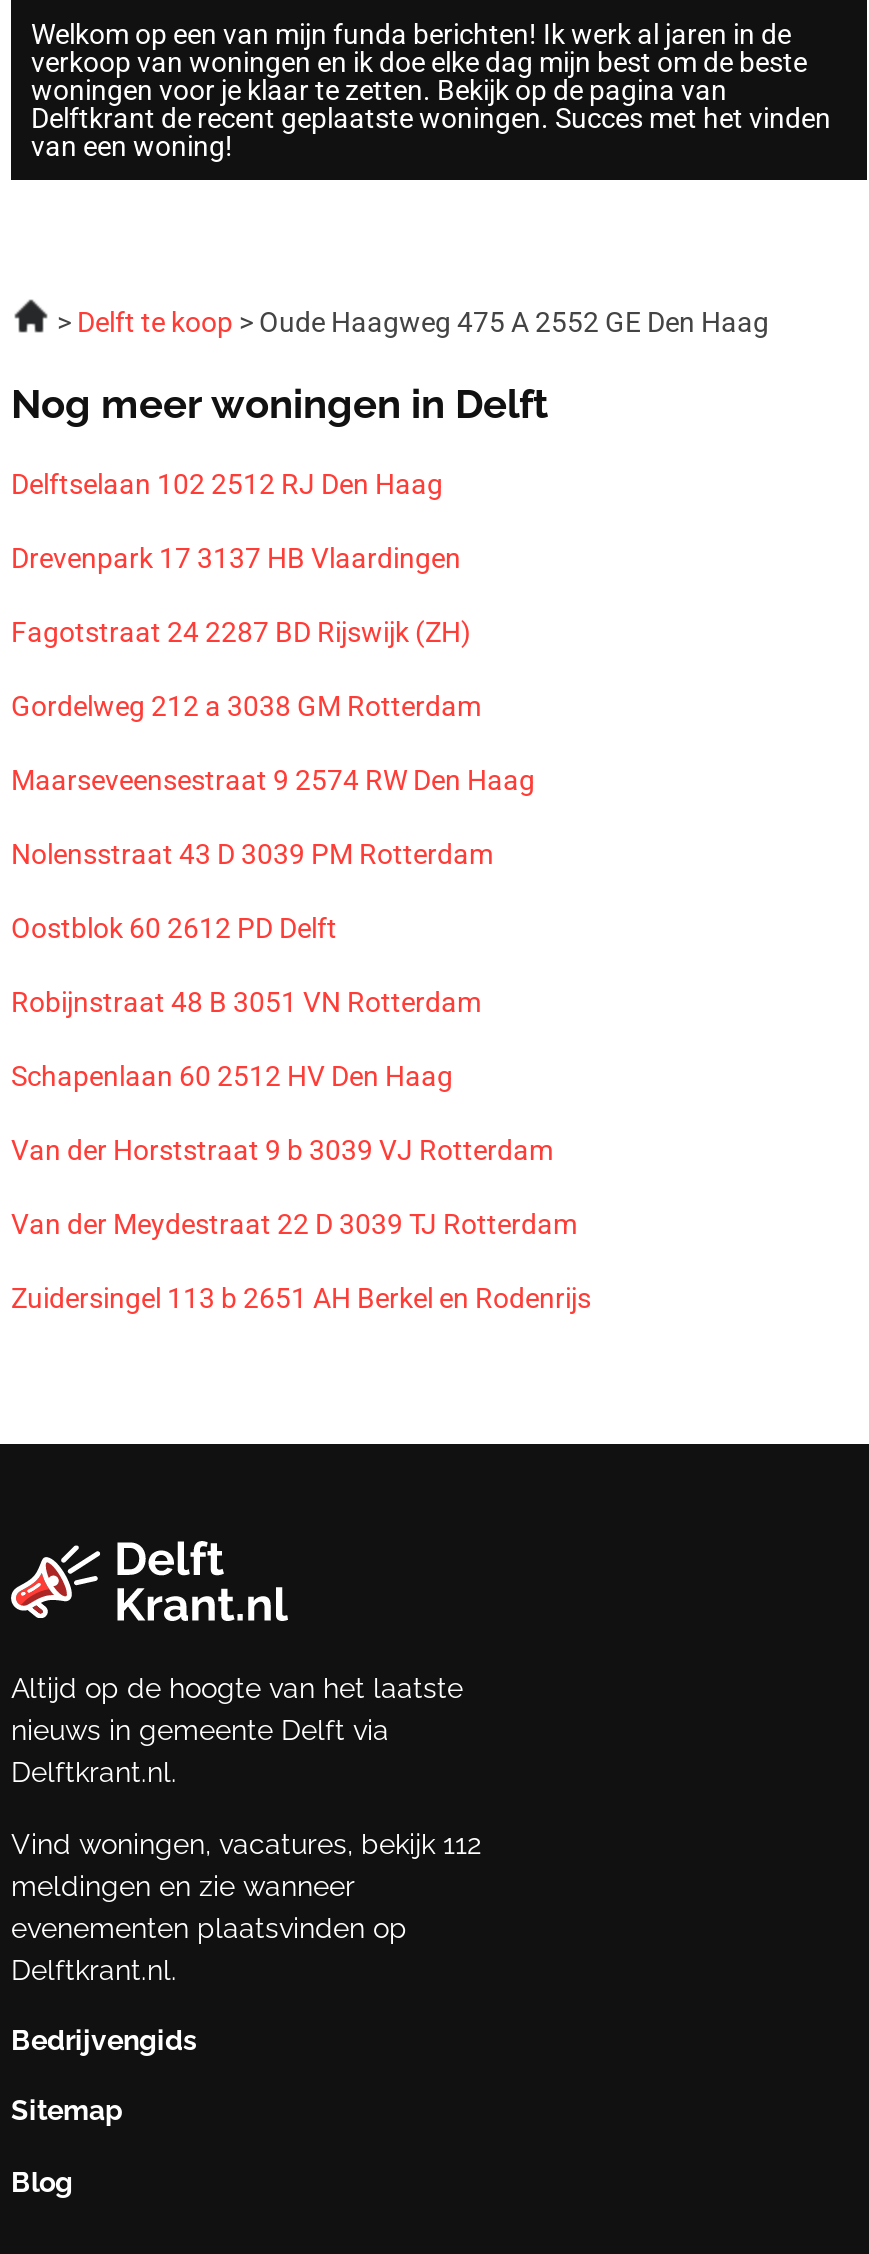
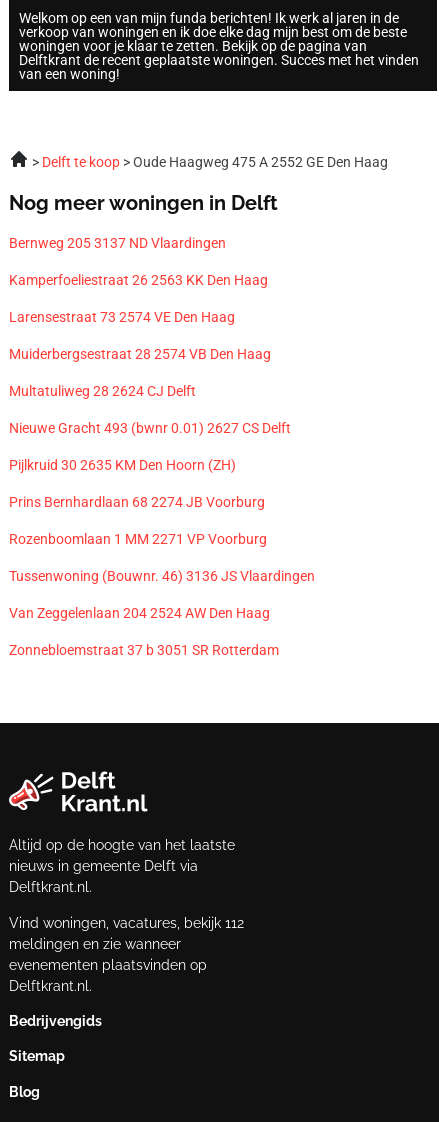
[11,468,443,500] Delftselaan 102 2512 RJ Den Haag -> [9,235,226,251] Bernweg 205 3137 ND Vlaardingen
[11,542,461,574] Drevenpark 17 3137 HB Vlaardingen -> [9,272,268,288] Kamperfoeliestraat 26 2563 KK Den Haag
[11,616,471,648] Fagotstraat 24 2287 BD Rijswijk (ZH) -> [9,309,235,325] Larensestraat 73 2574 VE Den Haag
[11,690,481,722] Gordelweg 212 a 3038 GM Rotterdam -> [9,346,271,362] Muiderbergsestraat 28 2574 VB Den Haag
[11,764,535,796] Maarseveensestraat 9 2574 RW Den Haag -> [9,383,196,399] Multatuliweg 28 2624 CJ Delft
[11,838,493,870] Nolensstraat 43 D 3039 PM Rotterdam -> [9,420,291,436] Nieuwe Gracht 493 (bwnr 0.01) 2627 CS Delft
[11,912,337,944] Oostblok 60 2612 PD Delft -> [9,457,236,473] Pijlkruid 30 2635 KM Den Hoorn (ZH)
[11,986,481,1018] Robijnstraat 48 B 3051 VN Rotterdam -> [9,494,265,510] Prins Bernhardlaan 68 2274 JB Voorburg
[11,1060,453,1092] Schapenlaan 60 2512 HV Den Haag -> [9,531,267,547] Rozenboomlaan 1 MM 2271 VP Voorburg
[11,1134,553,1166] Van der Horststraat 9 b 3039 VJ Rotterdam -> [9,568,315,584] Tussenwoning (Bouwnr. 46) 3136 JS Vlaardingen
[11,1208,577,1240] Van der Meydestraat 22 D 3039 TJ Rotterdam -> [9,605,270,621] Van Zeggelenlaan 204 2524 AW Den Haag
[11,1282,591,1314] Zuidersingel 113 b 2651 AH Berkel en Rodenrijs -> [9,642,279,658] Zonnebloemstraat 37 b 3051 SR Rotterdam

